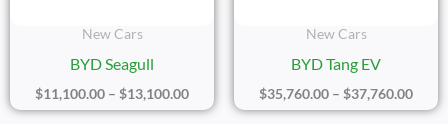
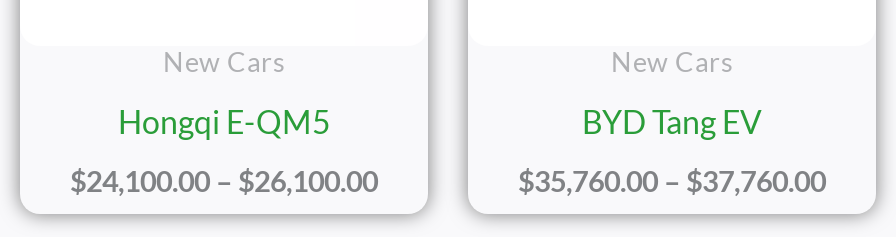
[70,54,154,73] BYD Seagull -> [118,102,330,140] Hongqi E-QM5
[35,85,189,102] $11,100.00 – $13,100.00 -> [70,164,378,198] $24,100.00 – $26,100.00

